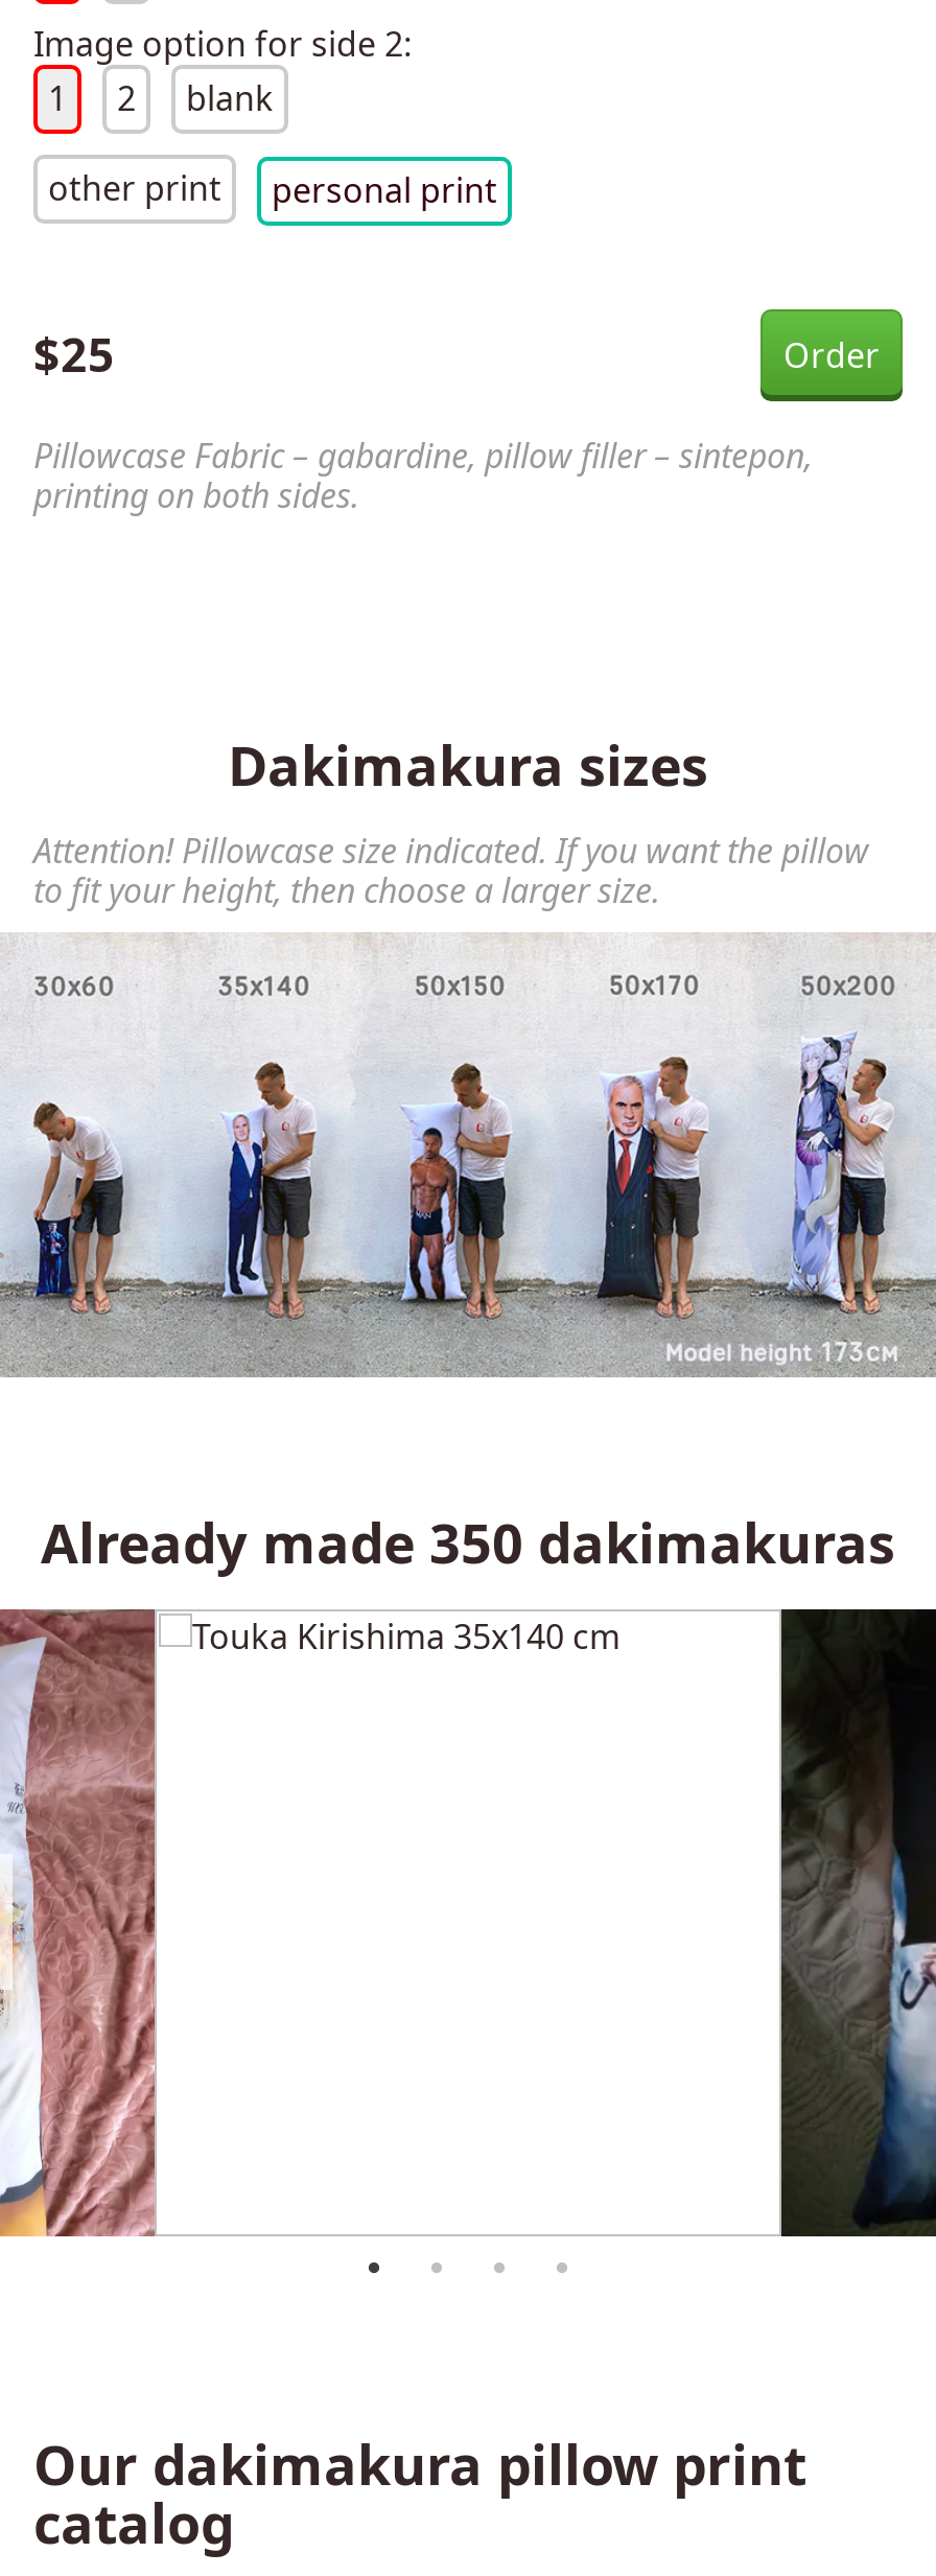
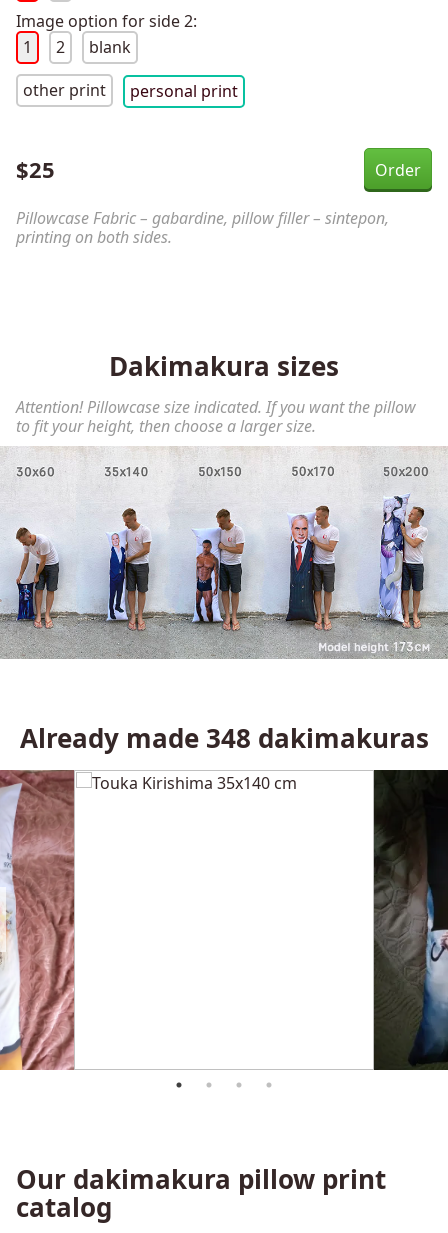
[41,1504,895,1579] Already made 350 dakimakuras -> [19,720,428,756] Already made 348 dakimakuras

